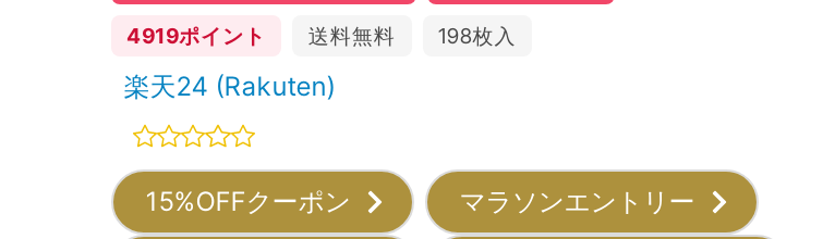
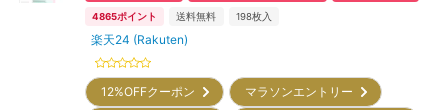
[126,23,266,47] 4919ポイント -> [92,10,157,21] 4865ポイント
[146,183,370,216] 15%OFFクーポン -> [101,84,204,99] 12%OFFクーポン

